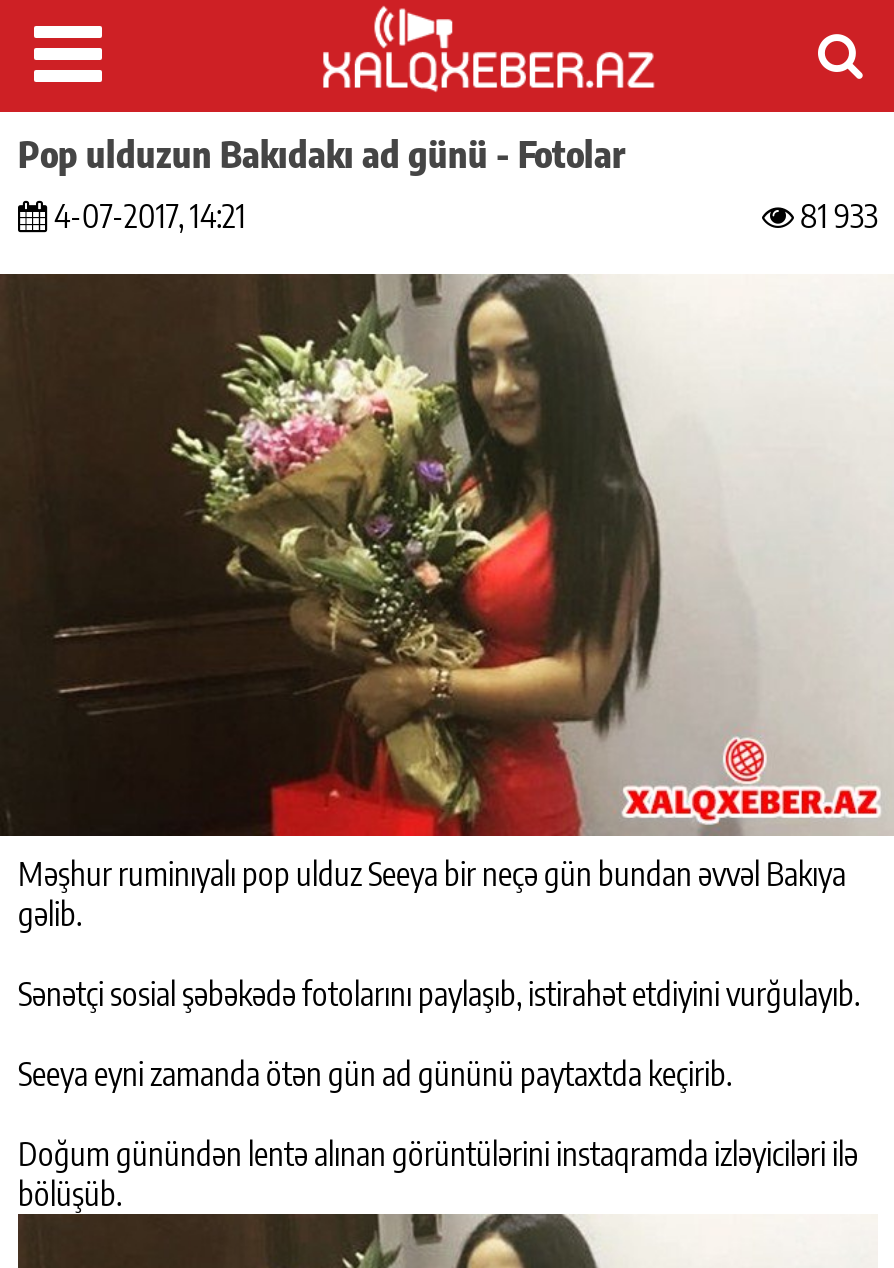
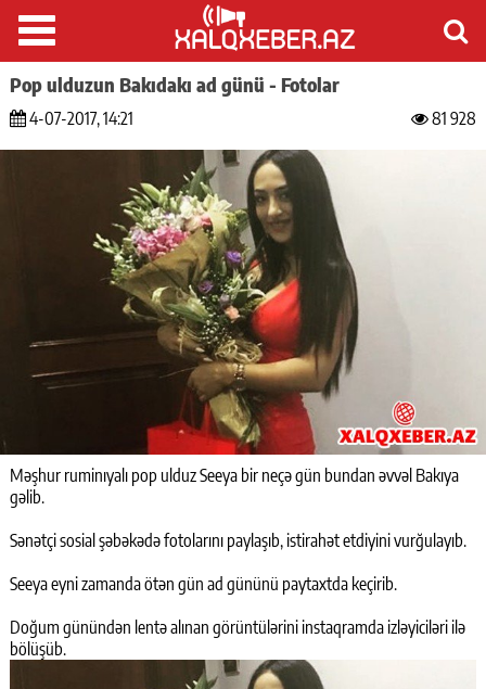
[794,196,878,236] 81 933 -> [429,107,476,129] 81 928

